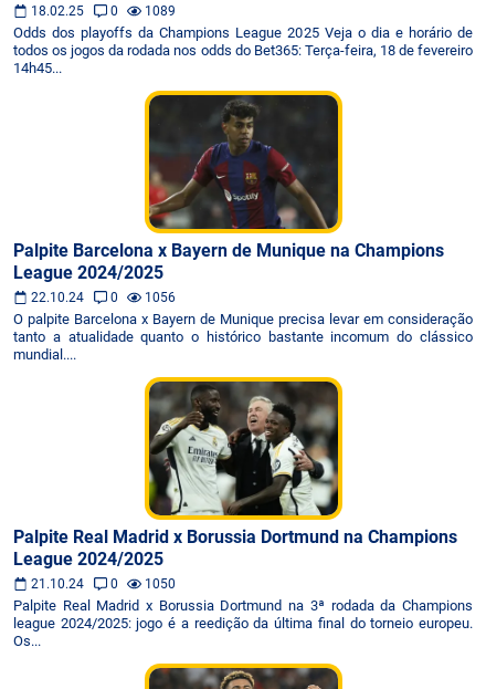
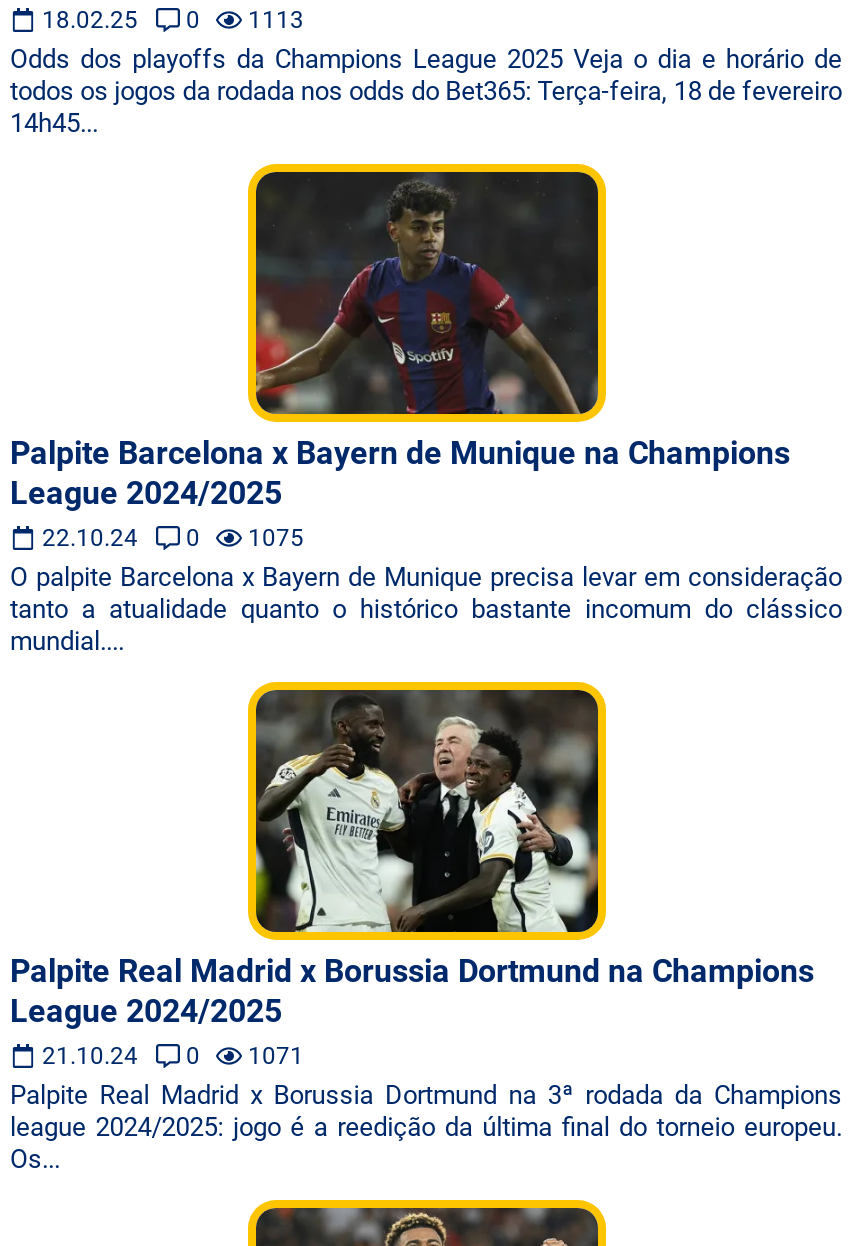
[31,4,176,19] 18.02.25 0 1089 -> [42,7,304,35] 18.02.25 0 1113
[31,290,176,305] 22.10.24 0 1056 -> [42,524,304,552] 22.10.24 0 1075
[31,576,176,591] 21.10.24 0 1050 -> [42,1041,304,1069] 21.10.24 0 1071

